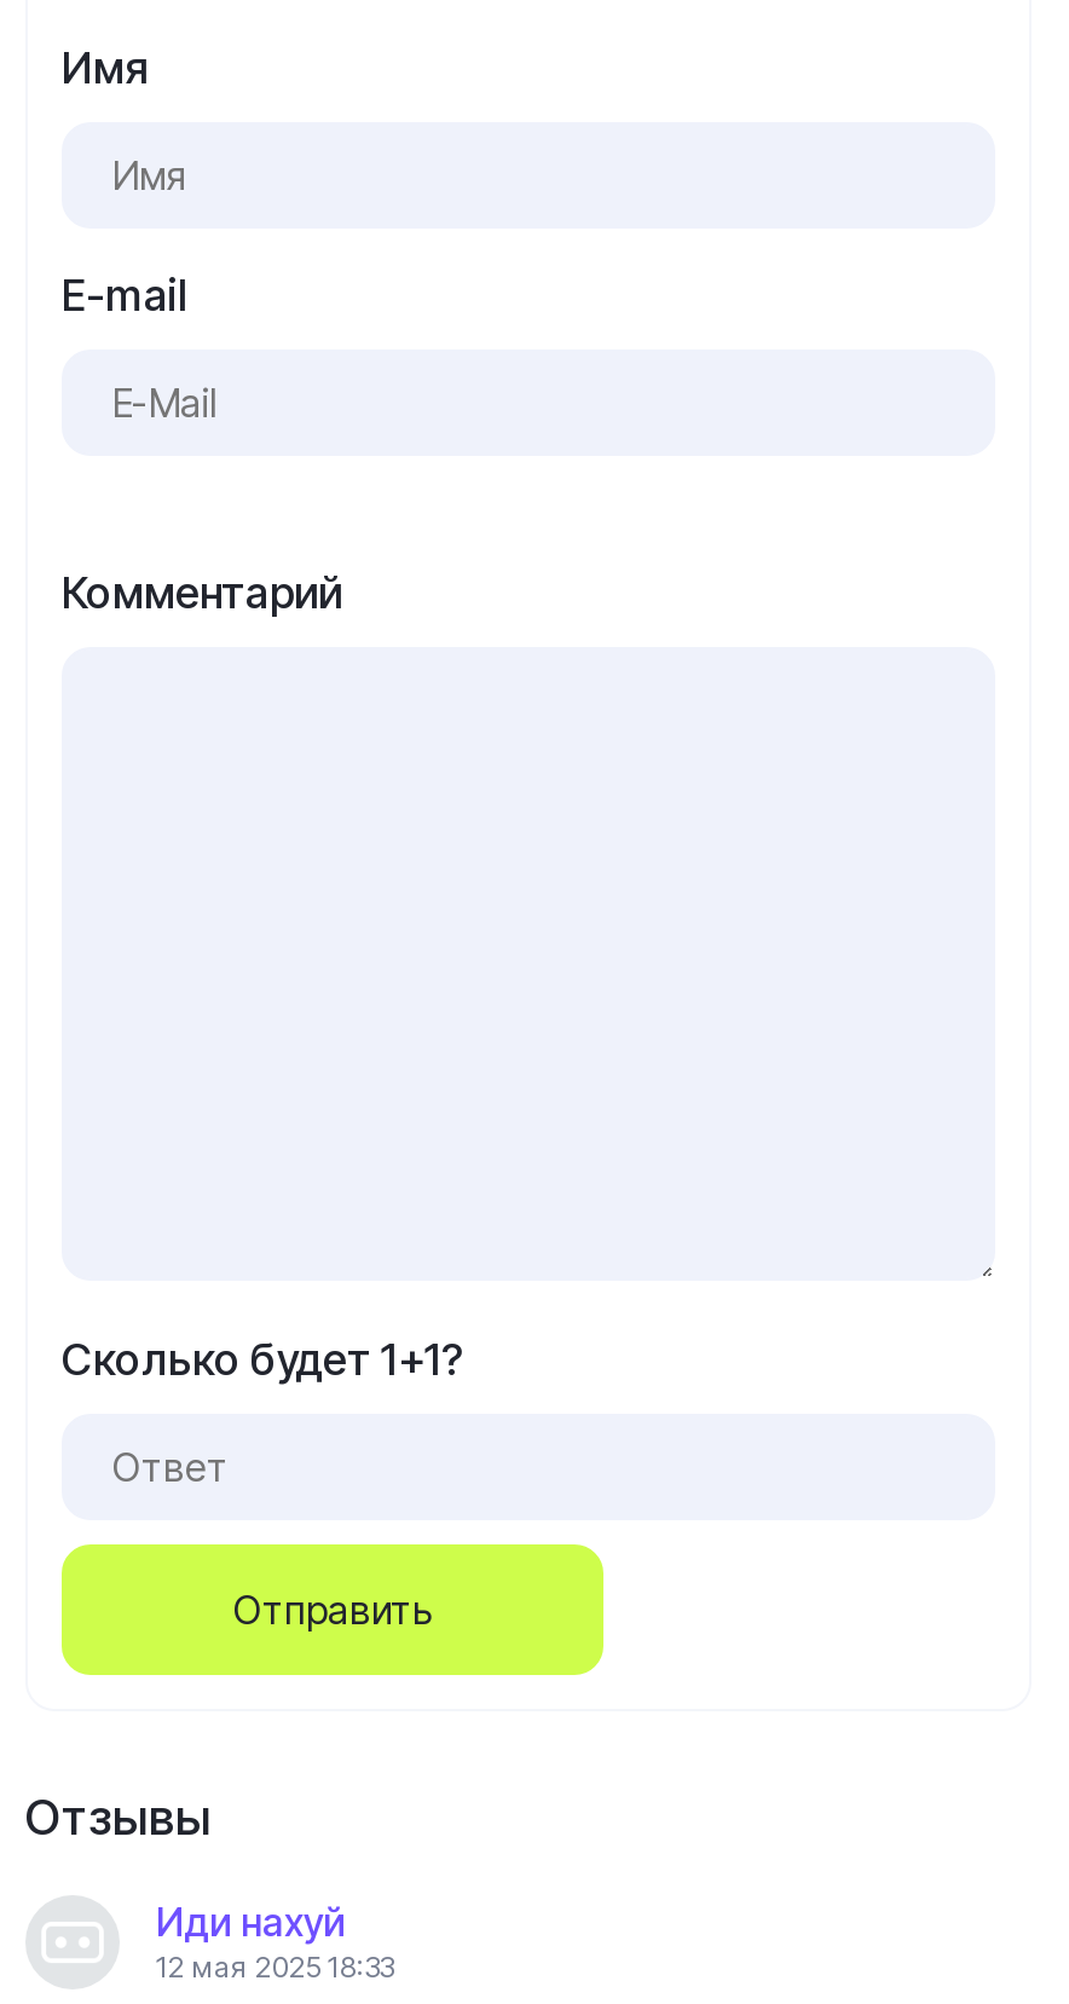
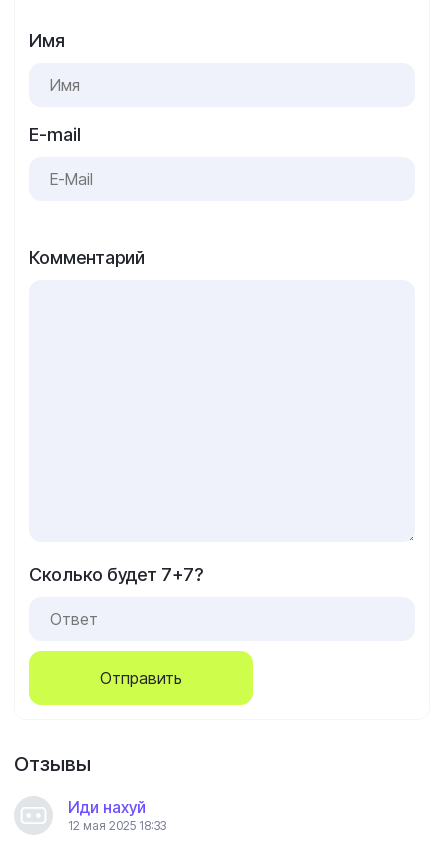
[62,1334,463,1385] Сколько будет 1+1? -> [29,564,203,585] Сколько будет 7+7?

